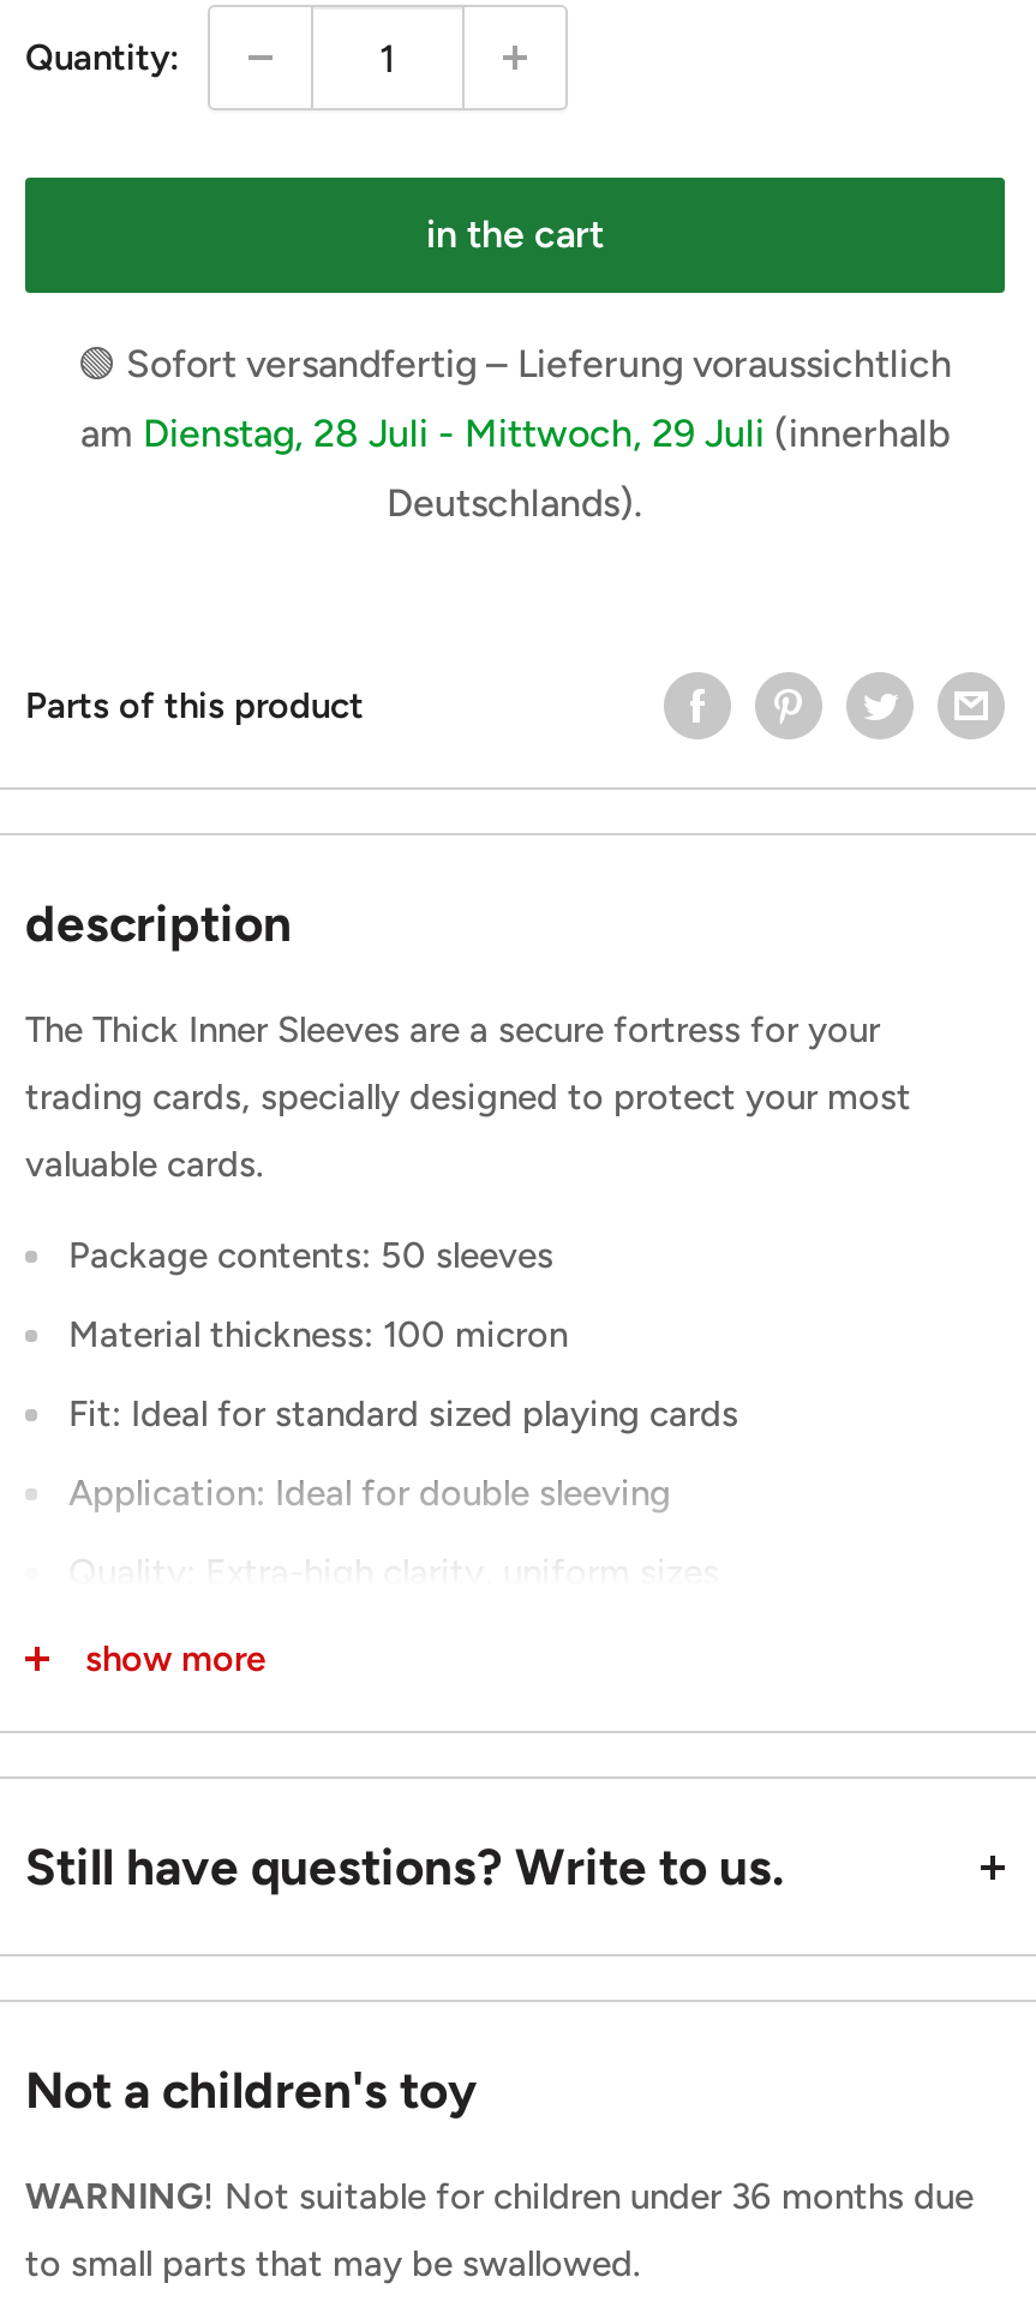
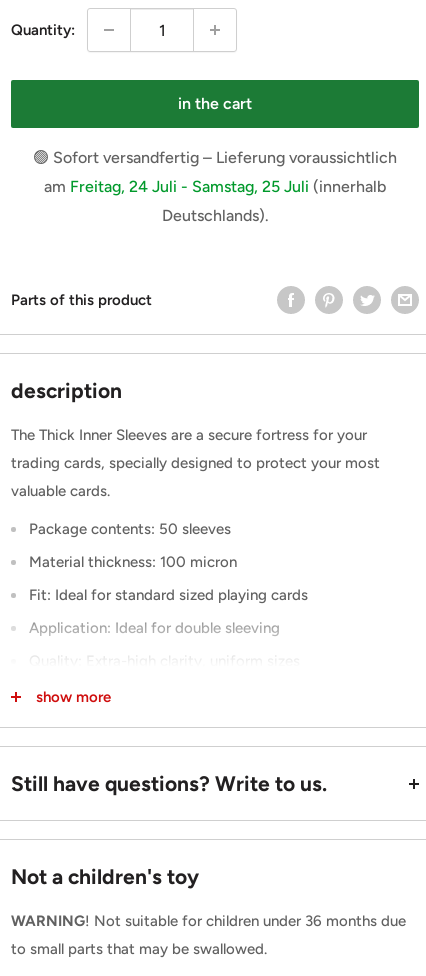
[80,411,950,456] am Dienstag, 28 Juli - Mittwoch, 29 Juli (innerhalb -> [44,177,386,196] am Freitag, 24 Juli - Samstag, 25 Juli (innerhalb

